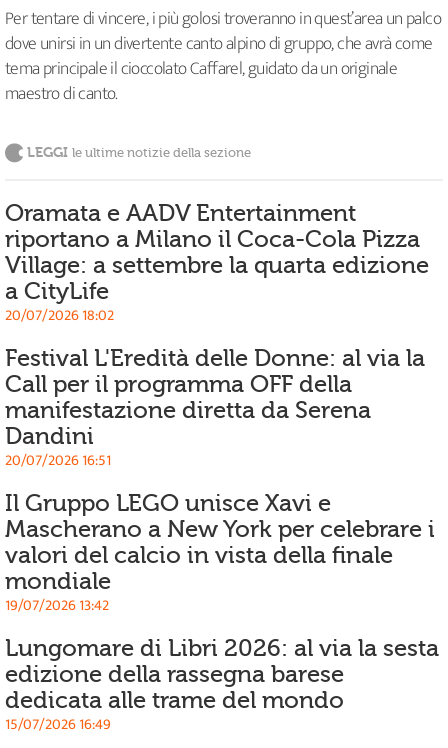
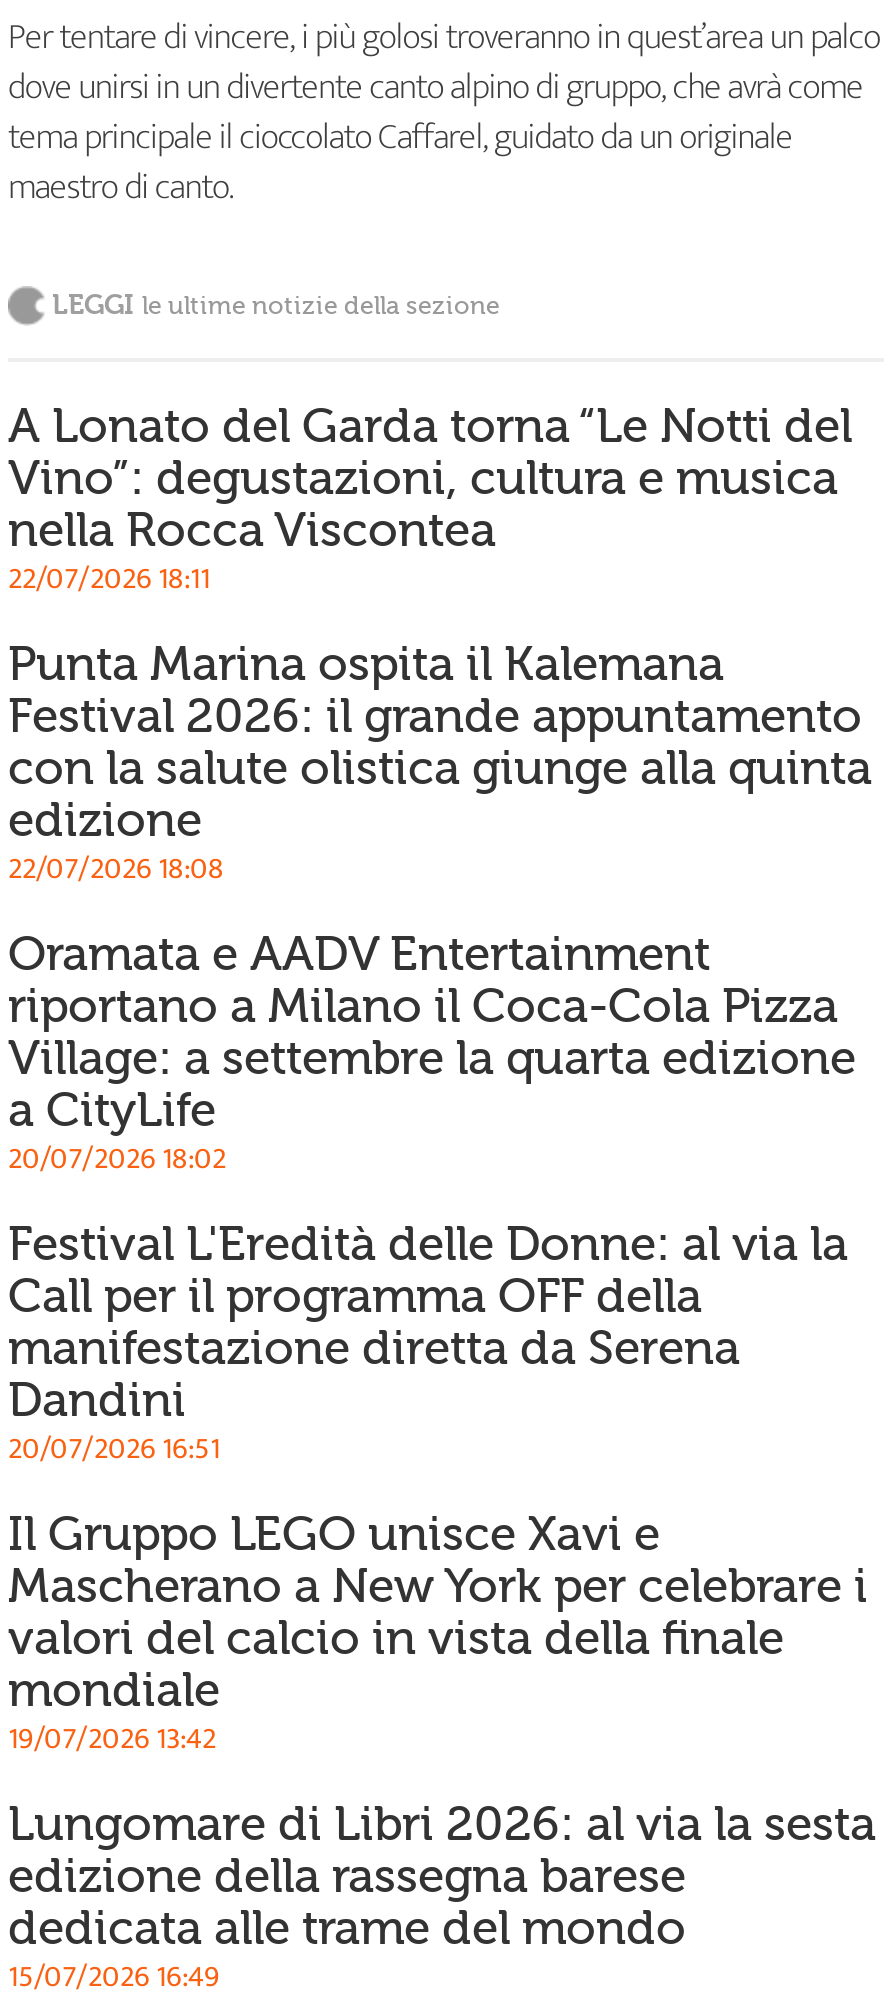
none -> [8,400,872,894] A Lonato del Garda torna “Le Notti del | Vino”: degustazioni, cultura e musica | nella Rocca Viscontea | 22/07/2026 18:11 | Punta Marina ospita il Kalemana | Festival 2026: il grande appuntamento | con la salute olistica giunge alla quinta | edizione | 22/07/2026 18:08

